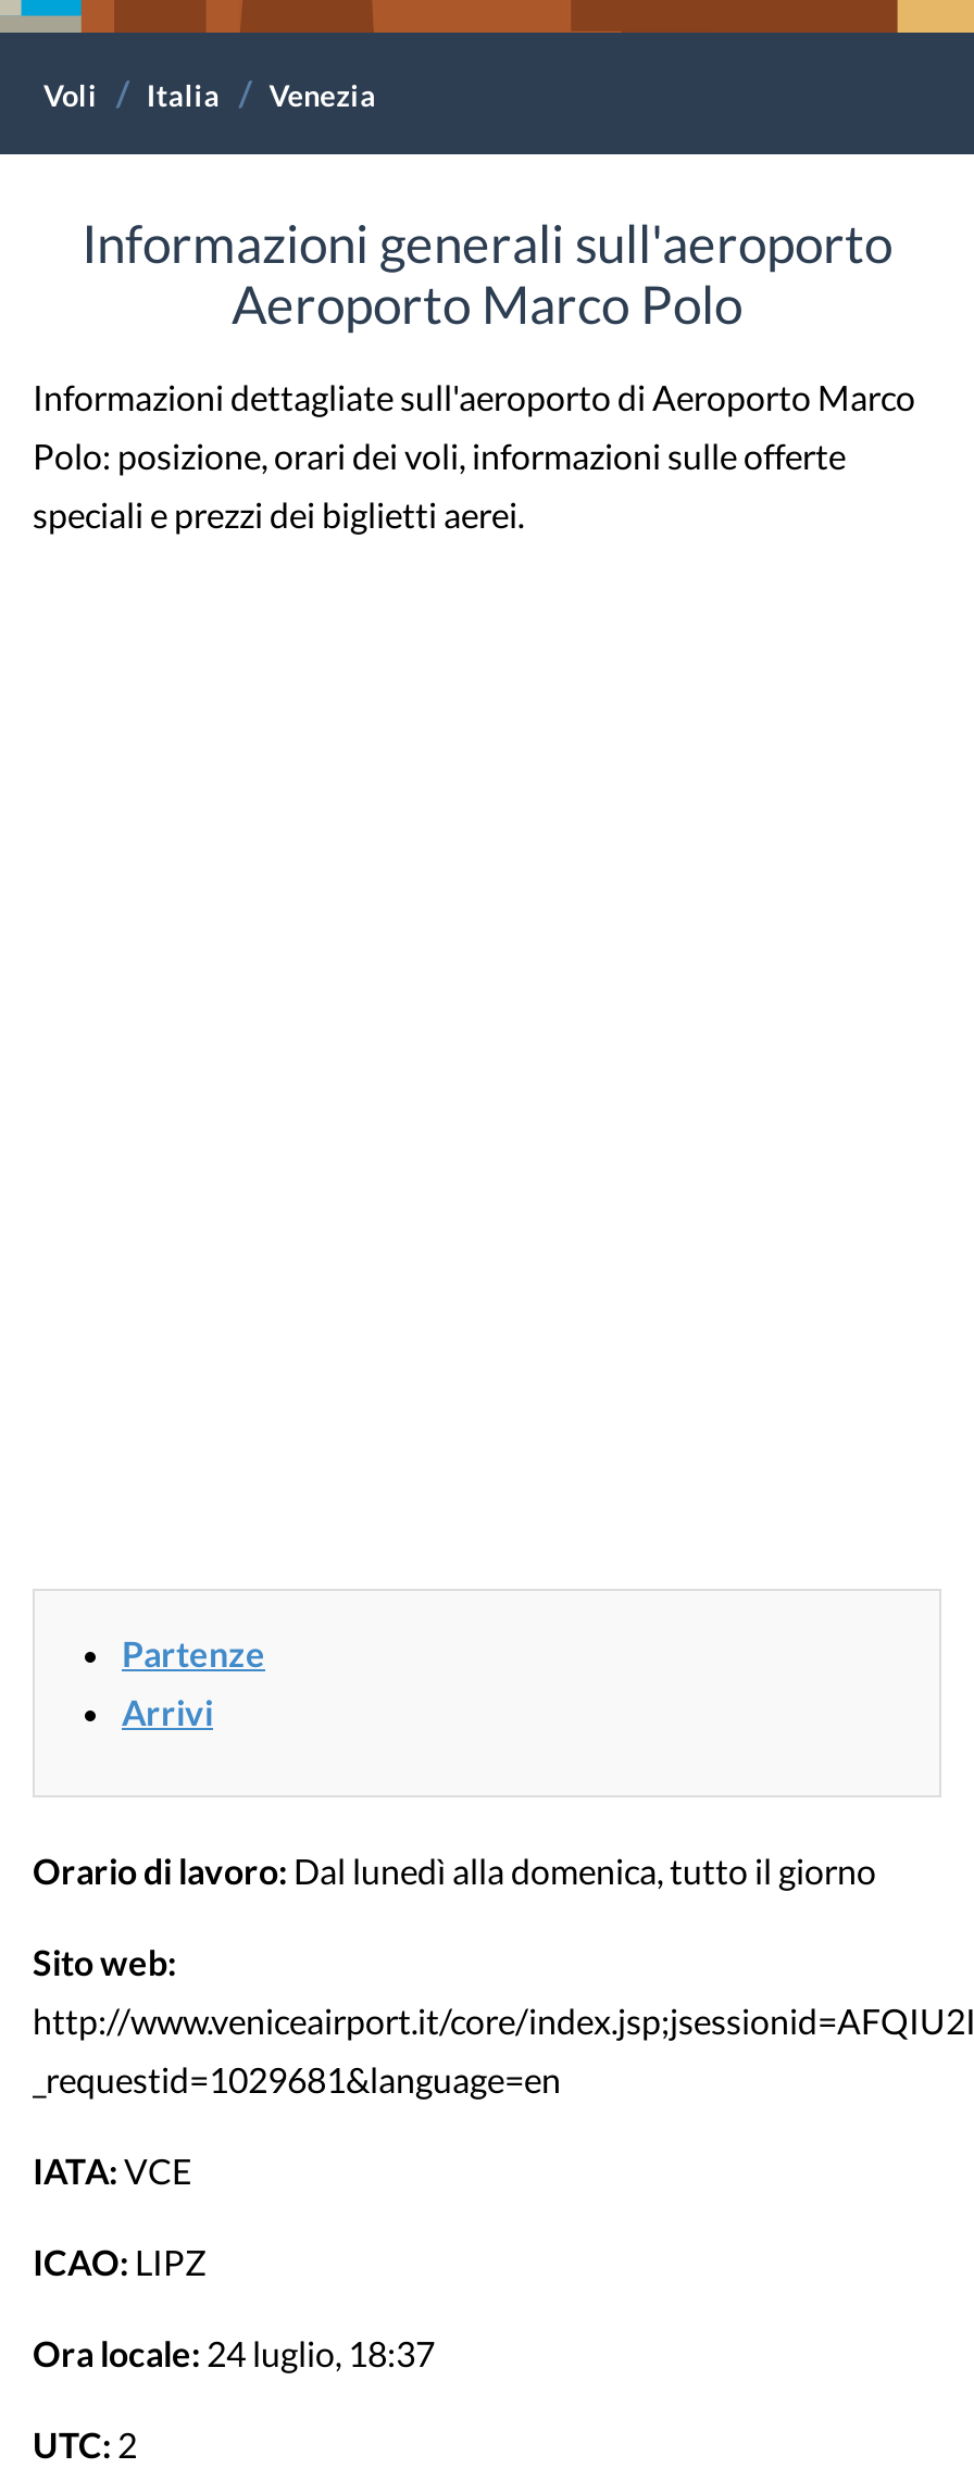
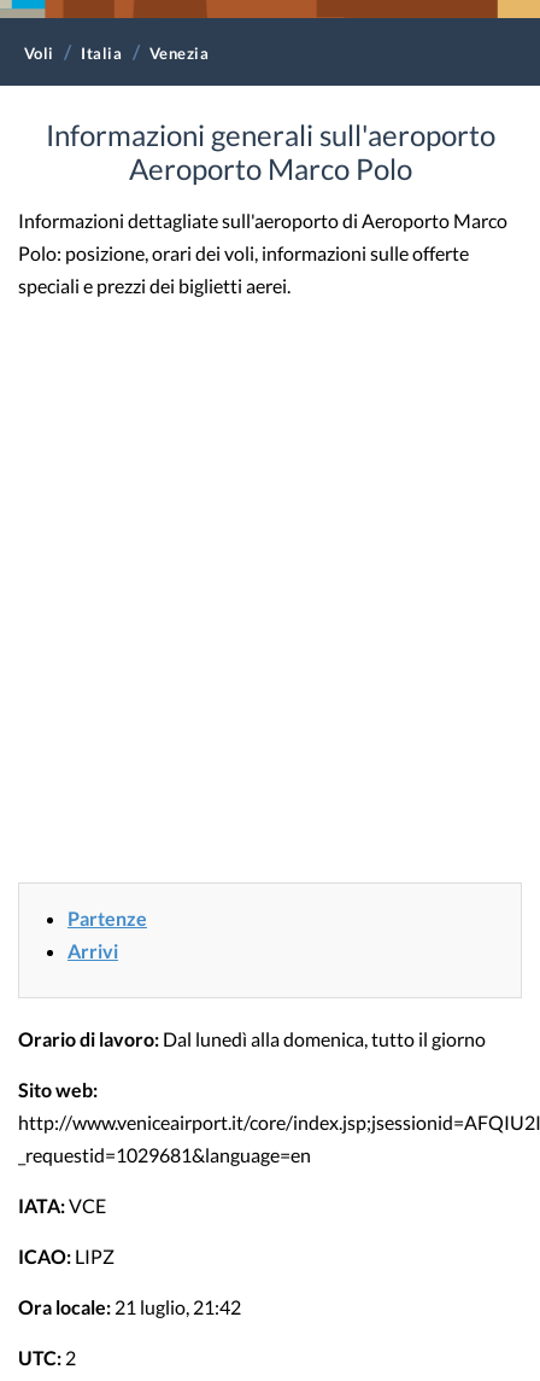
[33,2332,435,2373] Ora locale: 24 luglio, 18:37 -> [18,1295,241,1318] Ora locale: 21 luglio, 21:42

